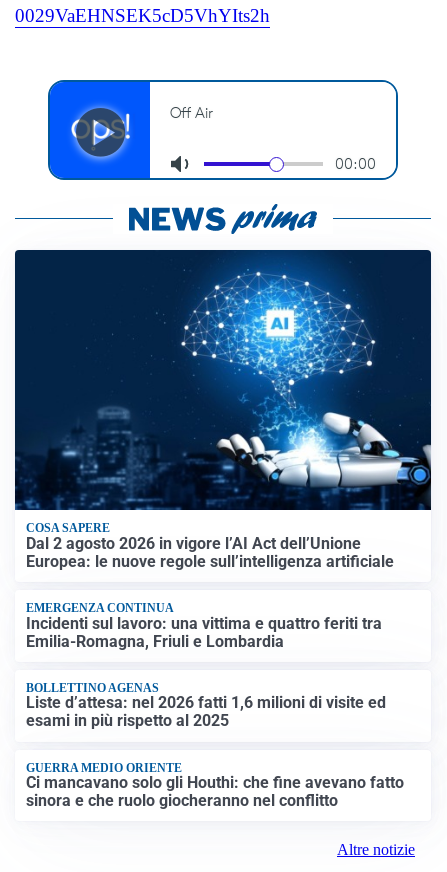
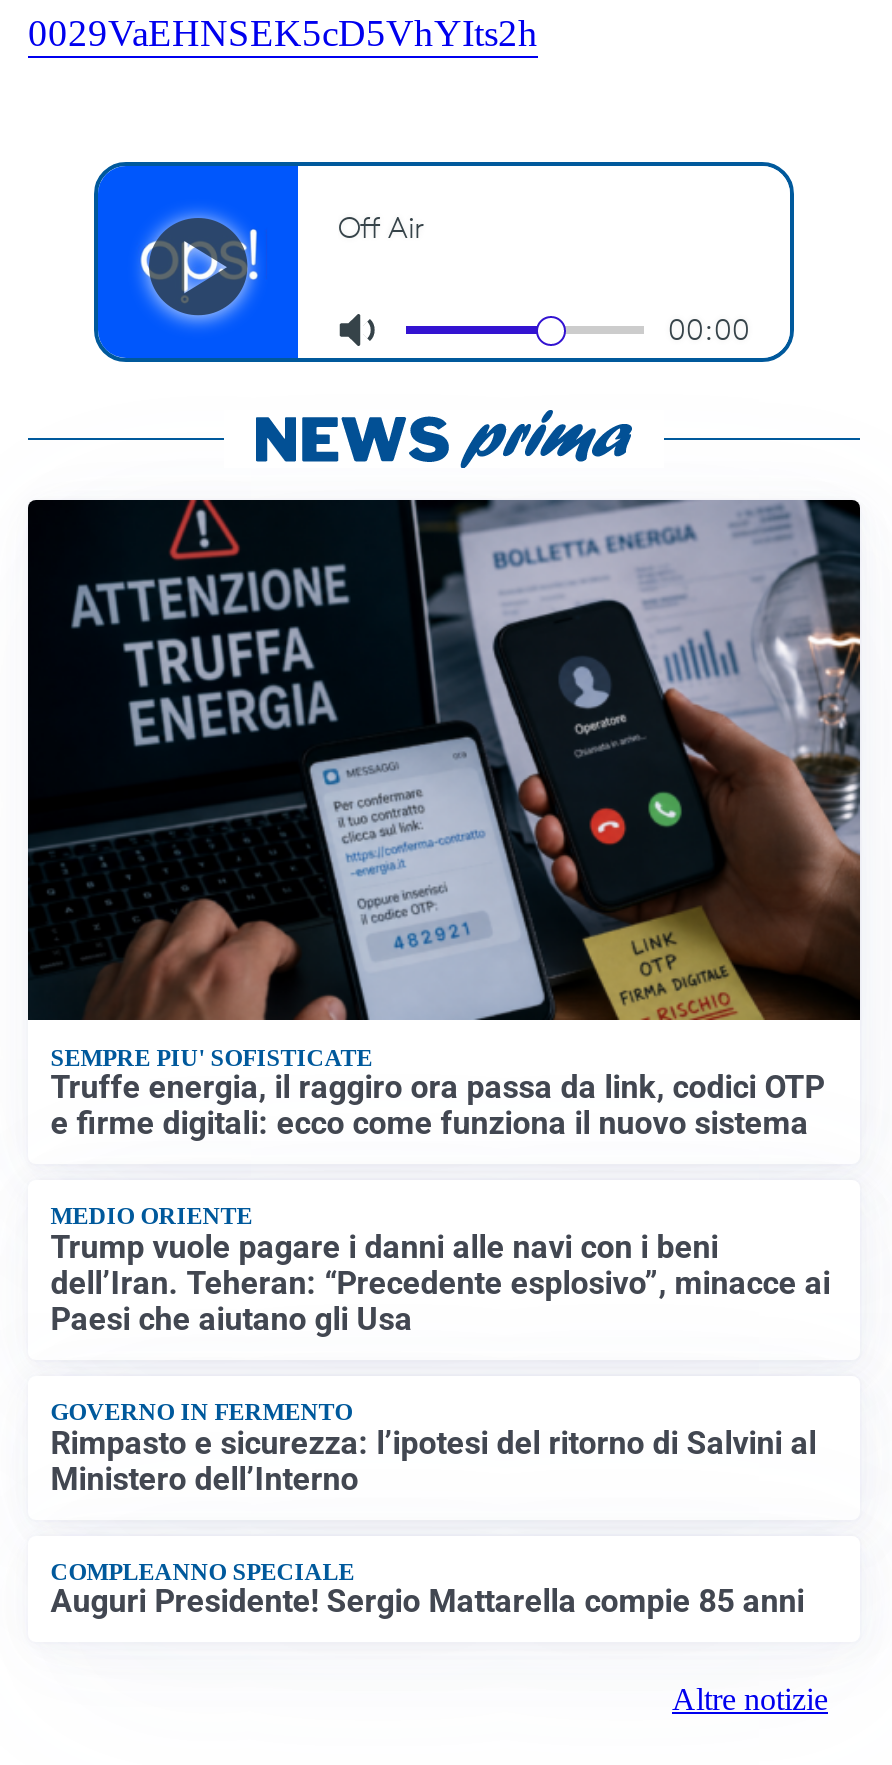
[14,249,432,571] [image] | COSA SAPERE | Dal 2 agosto 2026 in vigore l’AI Act dell’Unione | Europea: le nuove regole sull’intelligenza artificiale -> [26,498,862,1142] [image] | SEMPRE PIU' SOFISTICATE | Truffe energia, il raggiro ora passa da link, codici OTP | e firme digitali: ecco come funziona il nuovo sistema
[26,601,382,651] EMERGENZA CONTINUA | Incidenti sul lavoro: una vittima e quattro feriti tra | Emilia-Romagna, Friuli e Lombardia -> [50,1202,830,1337] MEDIO ORIENTE | Trump vuole pagare i danni alle navi con i beni | dell’Iran. Teheran: “Precedente esplosivo”, minacce ai | Paesi che aiutano gli Usa
[26,681,386,730] BOLLETTINO AGENAS | Liste d’attesa: nel 2026 fatti 1,6 milioni di visite ed | esami in più rispetto al 2025 -> [50,1398,816,1497] GOVERNO IN FERMENTO | Rimpasto e sicurezza: l’ipotesi del ritorno di Salvini al | Ministero dell’Interno
[26,761,404,810] GUERRA MEDIO ORIENTE | Ci mancavano solo gli Houthi: che fine avevano fatto | sinora e che ruolo giocheranno nel conflitto -> [50,1557,804,1620] COMPLEANNO SPECIALE | Auguri Presidente! Sergio Mattarella compie 85 anni

